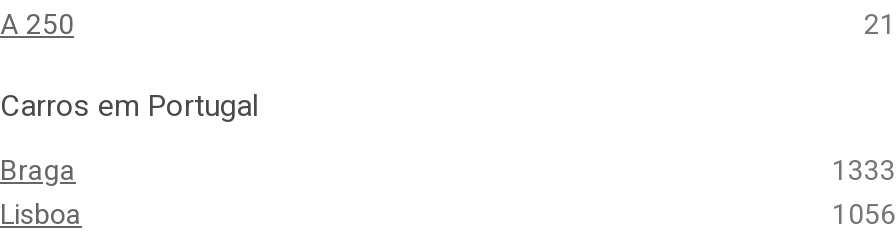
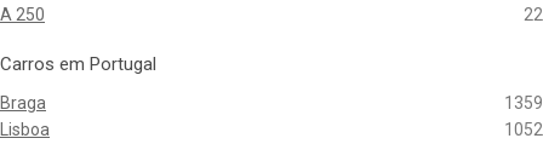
[864,8,896,40] 21 -> [524,5,543,24] 22
[832,154,896,186] 1333 -> [504,93,543,113] 1359
[832,198,896,230] 1056 -> [504,120,543,139] 1052

